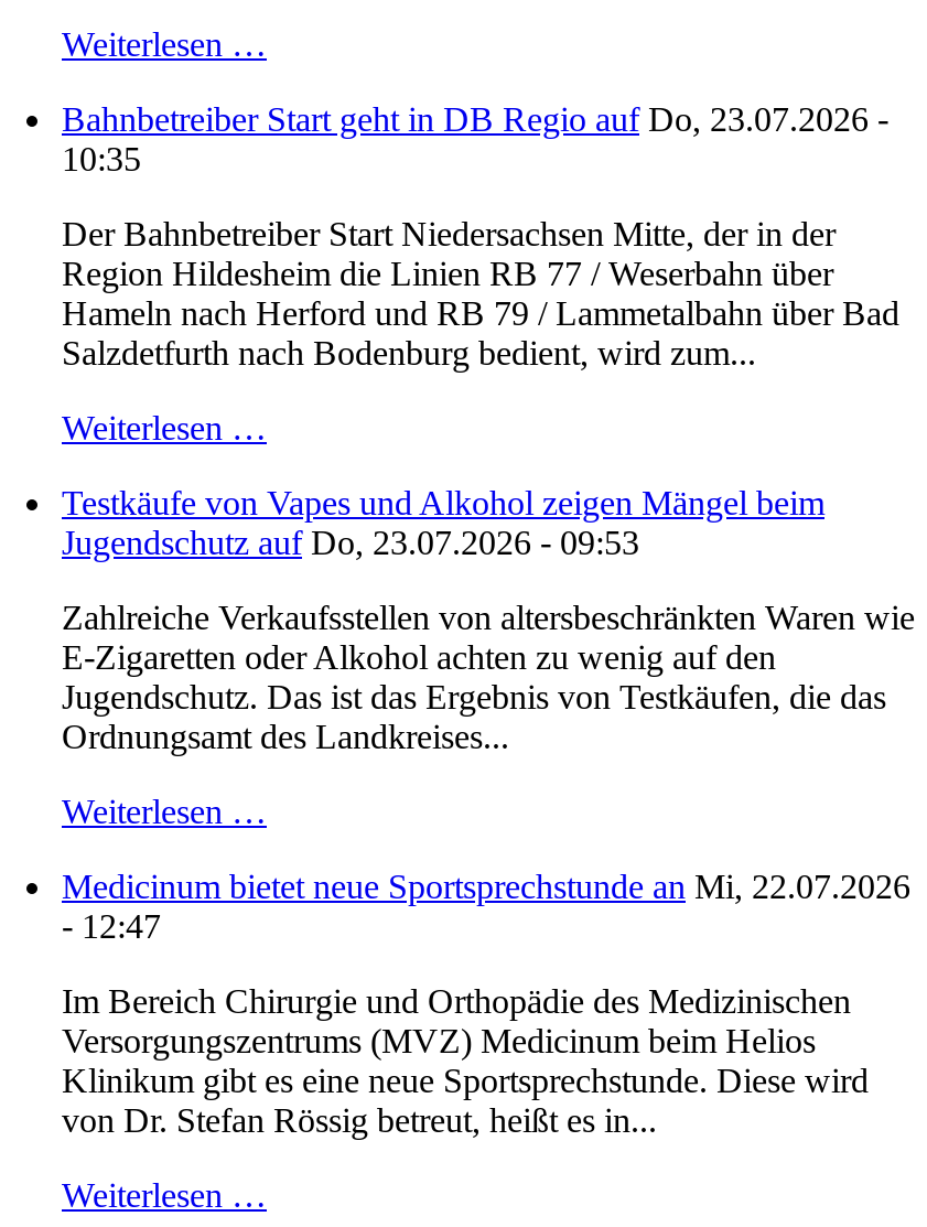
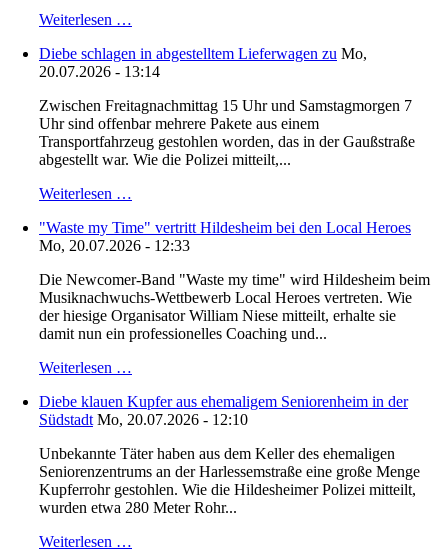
[62,101,888,178] Bahnbetreiber Start geht in DB Regio auf Do, 23.07.2026 - | 10:35 -> [39,45,367,80] Diebe schlagen in abgestelltem Lieferwagen zu Mo, | 20.07.2026 - 13:14
[62,216,899,372] Der Bahnbetreiber Start Niedersachsen Mitte, der in der | Region Hildesheim die Linien RB 77 / Weserbahn über | Hameln nach Herford und RB 79 / Lammetalbahn über Bad | Salzdetfurth nach Bodenburg bedient, wird zum... -> [39,97,415,168] Zwischen Freitagnachmittag 15 Uhr und Samstagmorgen 7 | Uhr sind offenbar mehrere Pakete aus einem | Transportfahrzeug gestohlen worden, das in der Gaußstraße | abgestellt war. Wie die Polizei mitteilt,...
[62,485,824,562] Testkäufe von Vapes und Alkohol zeigen Mängel beim | Jugendschutz auf Do, 23.07.2026 - 09:53 -> [39,219,411,254] "Waste my Time" vertritt Hildesheim bei den Local Heroes | Mo, 20.07.2026 - 12:33
[62,599,915,756] Zahlreiche Verkaufsstellen von altersbeschränkten Waren wie | E-Zigaretten oder Alkohol achten zu wenig auf den | Jugendschutz. Das ist das Ergebnis von Testkäufen, die das | Ordnungsamt des Landkreises... -> [39,271,430,342] Die Newcomer-Band "Waste my time" wird Hildesheim beim | Musiknachwuchs-Wettbewerb Local Heroes vertreten. Wie | der hiesige Organisator William Niese mitteilt, erhalte sie | damit nun ein professionelles Coaching und...
[62,868,910,945] Medicinum bietet neue Sportsprechstunde an Mi, 22.07.2026 | - 12:47 -> [39,393,408,428] Diebe klauen Kupfer aus ehemaligem Seniorenheim in der | Südstadt Mo, 20.07.2026 - 12:10
[62,983,869,1139] Im Bereich Chirurgie und Orthopädie des Medizinischen | Versorgungszentrums (MVZ) Medicinum beim Helios | Klinikum gibt es eine neue Sportsprechstunde. Diese wird | von Dr. Stefan Rössig betreut, heißt es in... -> [39,445,420,516] Unbekannte Täter haben aus dem Keller des ehemaligen | Seniorenzentrums an der Harlessemstraße eine große Menge | Kupferrohr gestohlen. Wie die Hildesheimer Polizei mitteilt, | wurden etwa 280 Meter Rohr...

